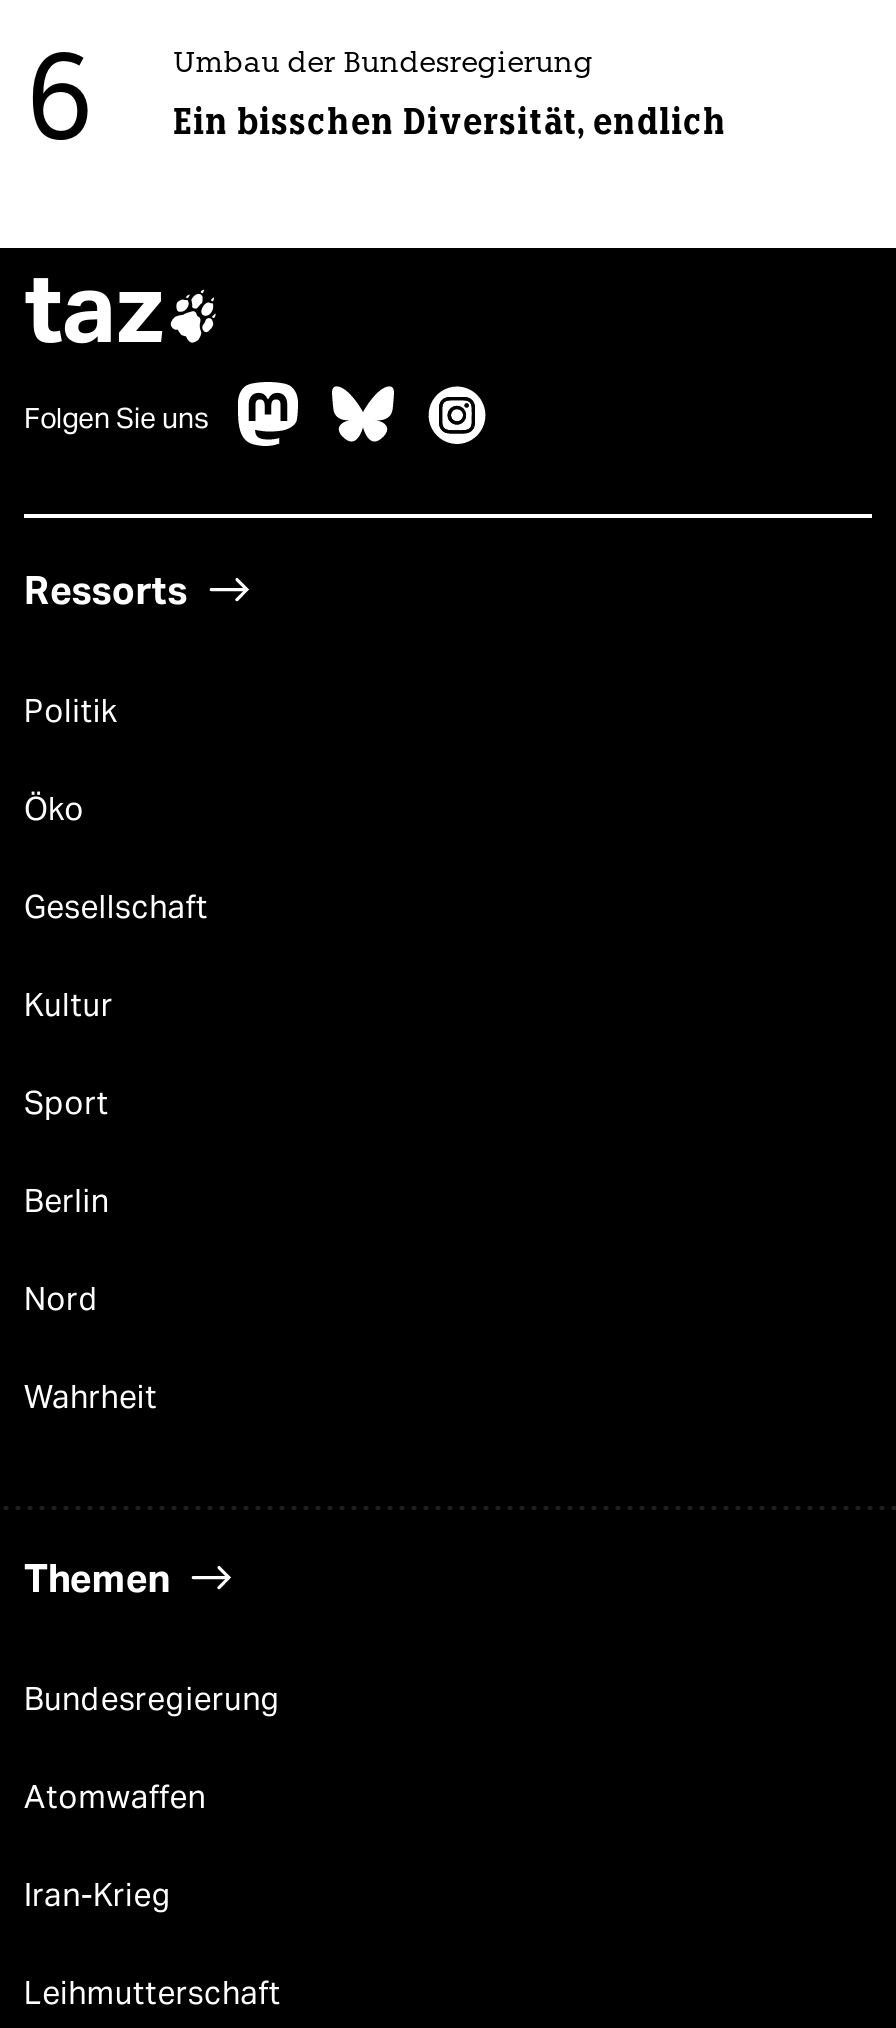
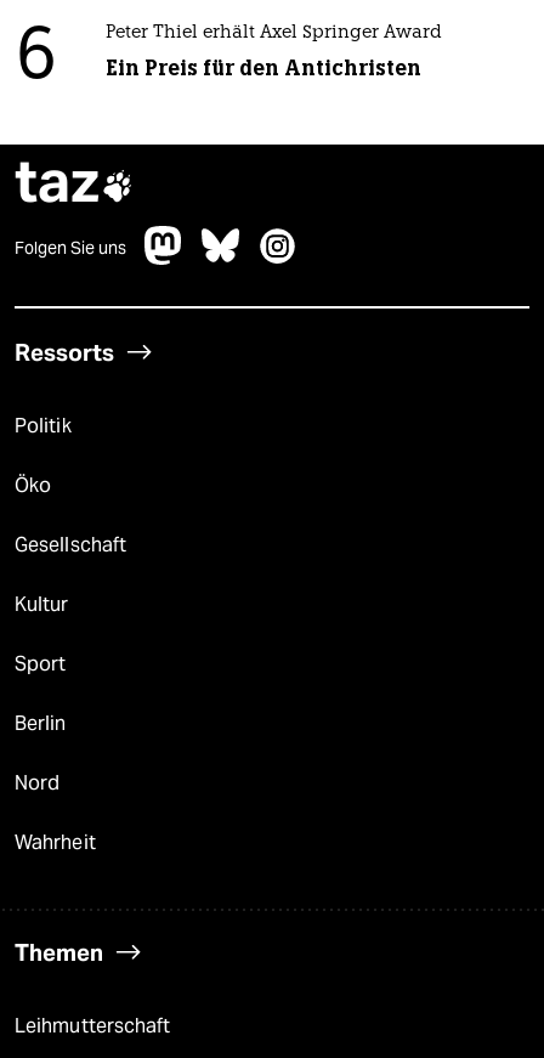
[173,51,593,81] Umbau der Bundesregierung -> [105,25,442,43] Peter Thiel erhält Axel Springer Award
[173,101,727,145] Ein bisschen Diversität, endlich -> [105,55,421,82] Ein Preis für den Antichristen
[24,1681,281,1915] Bundesregierung | Atomwaffen | Iran-Krieg -> none

